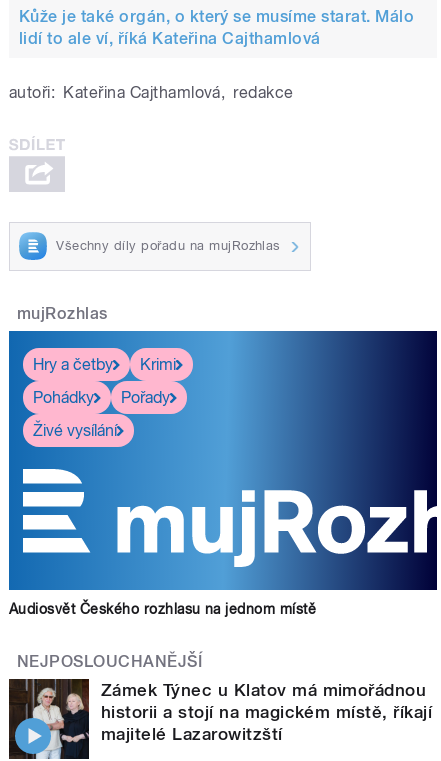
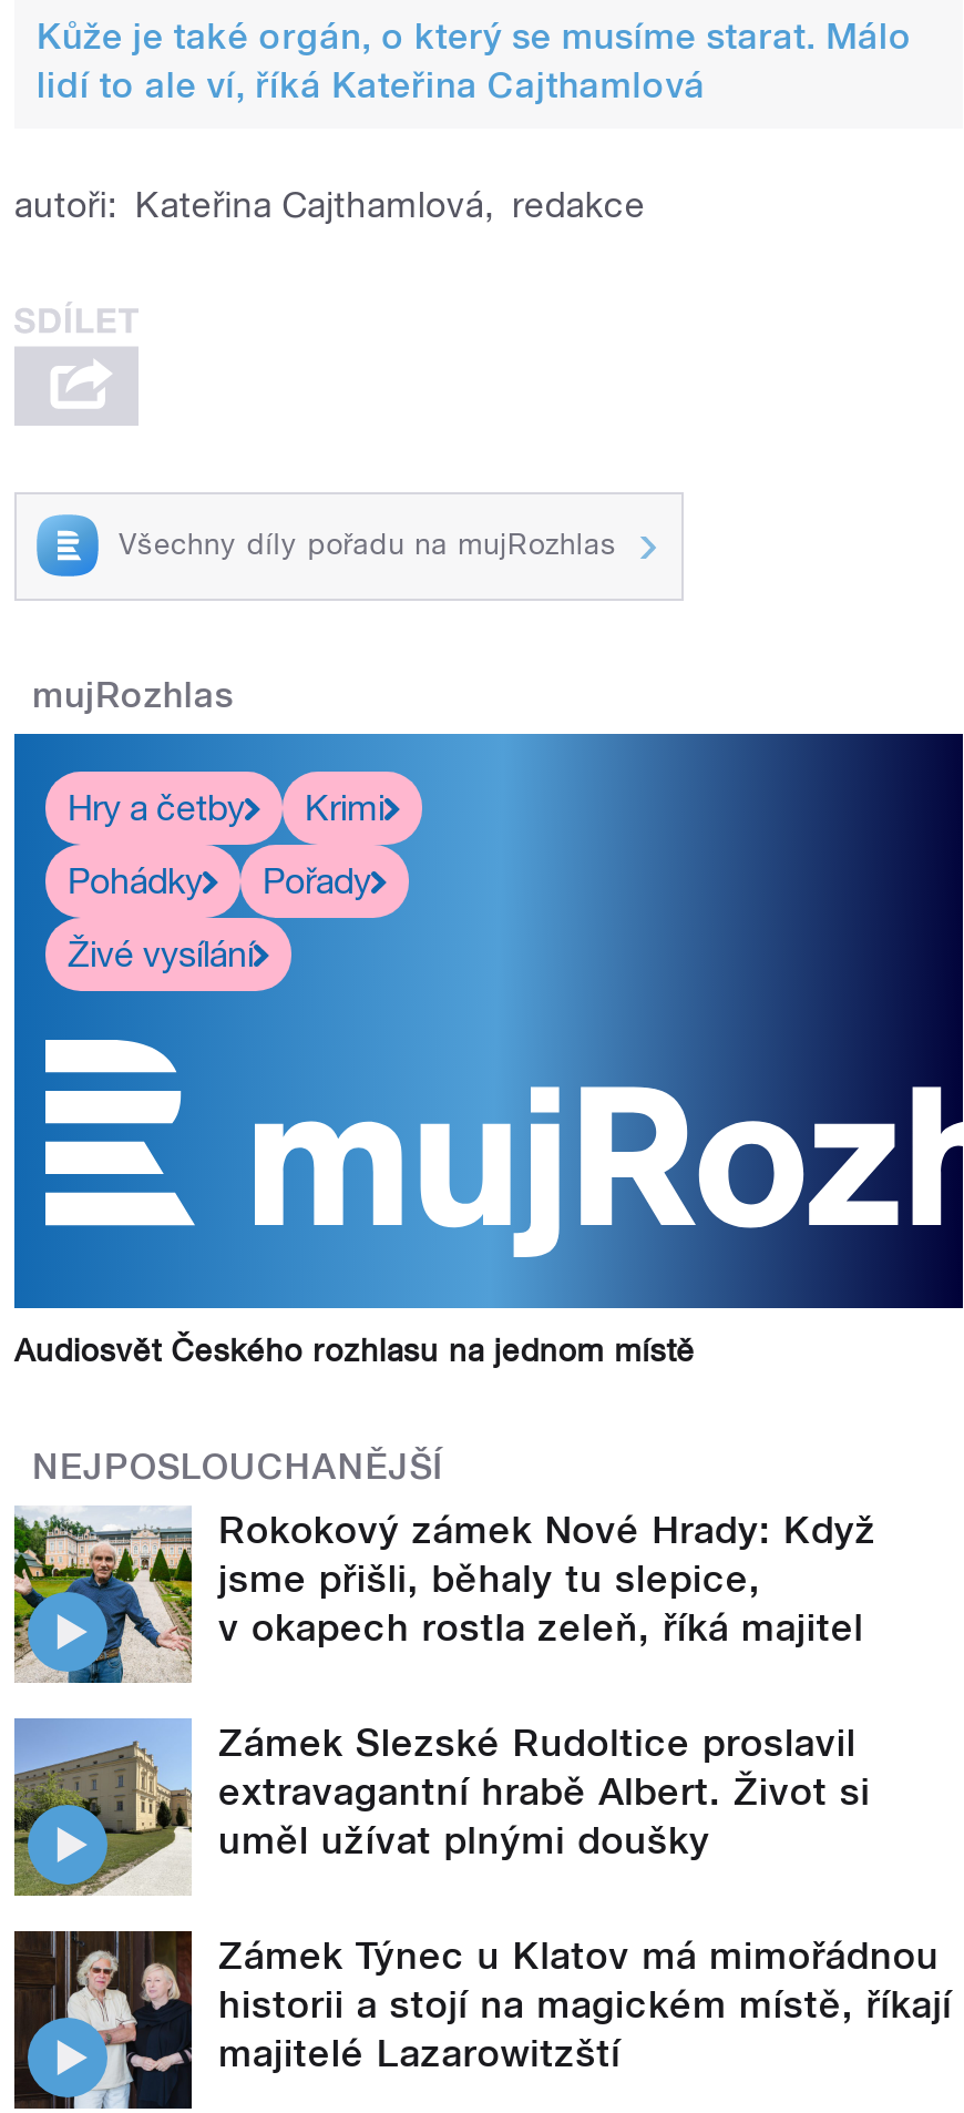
none -> [12,1505,876,1863] [image] | Rokokový zámek Nové Hrady: Když | jsme přišli, běhaly tu slepice, | v okapech rostla zeleň, říká majitel | Zámek Slezské Rudoltice proslavil | extravagantní hrabě Albert. Život si | uměl užívat plnými doušky
none -> [12,1716,187,1898] [image]

